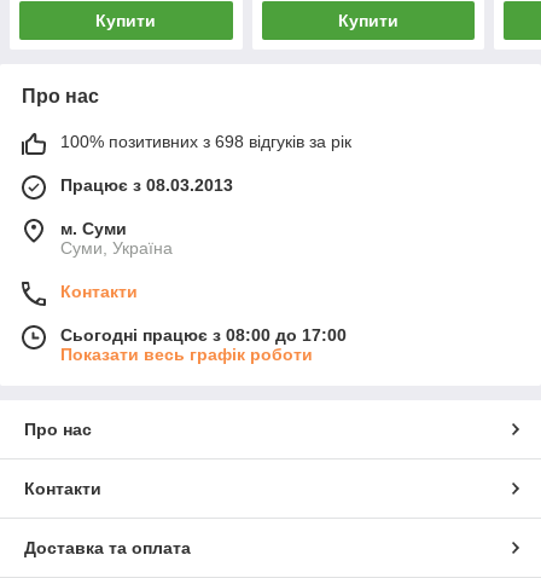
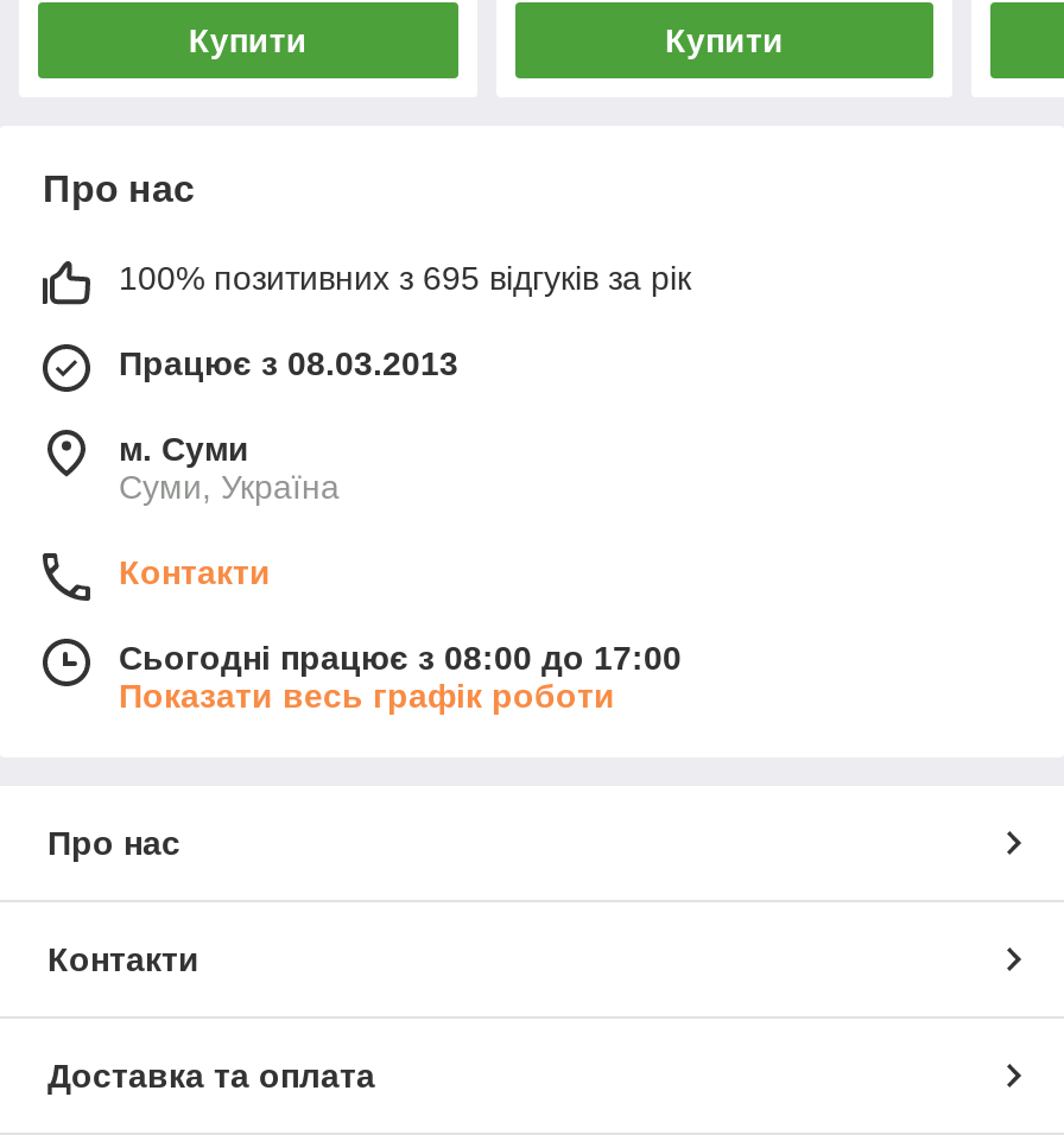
[60,132,351,151] 100% позитивних з 698 відгуків за рік -> [119,258,691,296] 100% позитивних з 695 відгуків за рік

